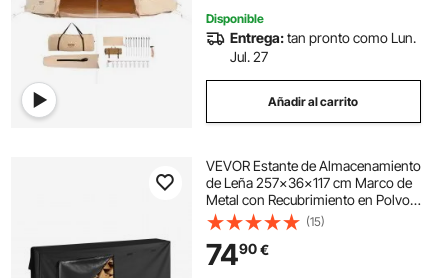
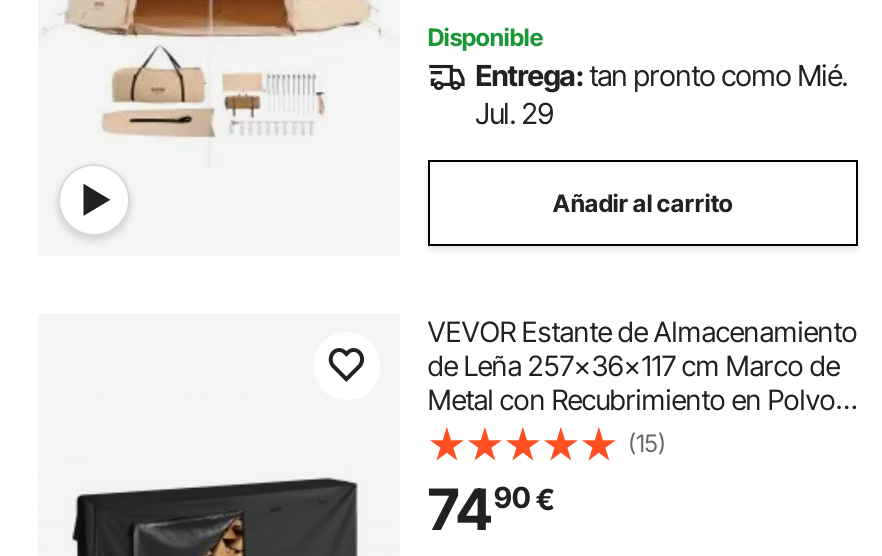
[230,29,416,46] Entrega: tan pronto como Lun. -> [475,58,847,92] Entrega: tan pronto como Mié.
[230,48,268,65] Jul. 27 -> [475,96,553,130] Jul. 29

